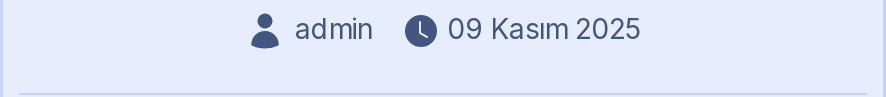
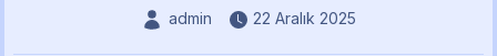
[447,12,641,46] 09 Kasım 2025 -> [253,9,356,28] 22 Aralık 2025

